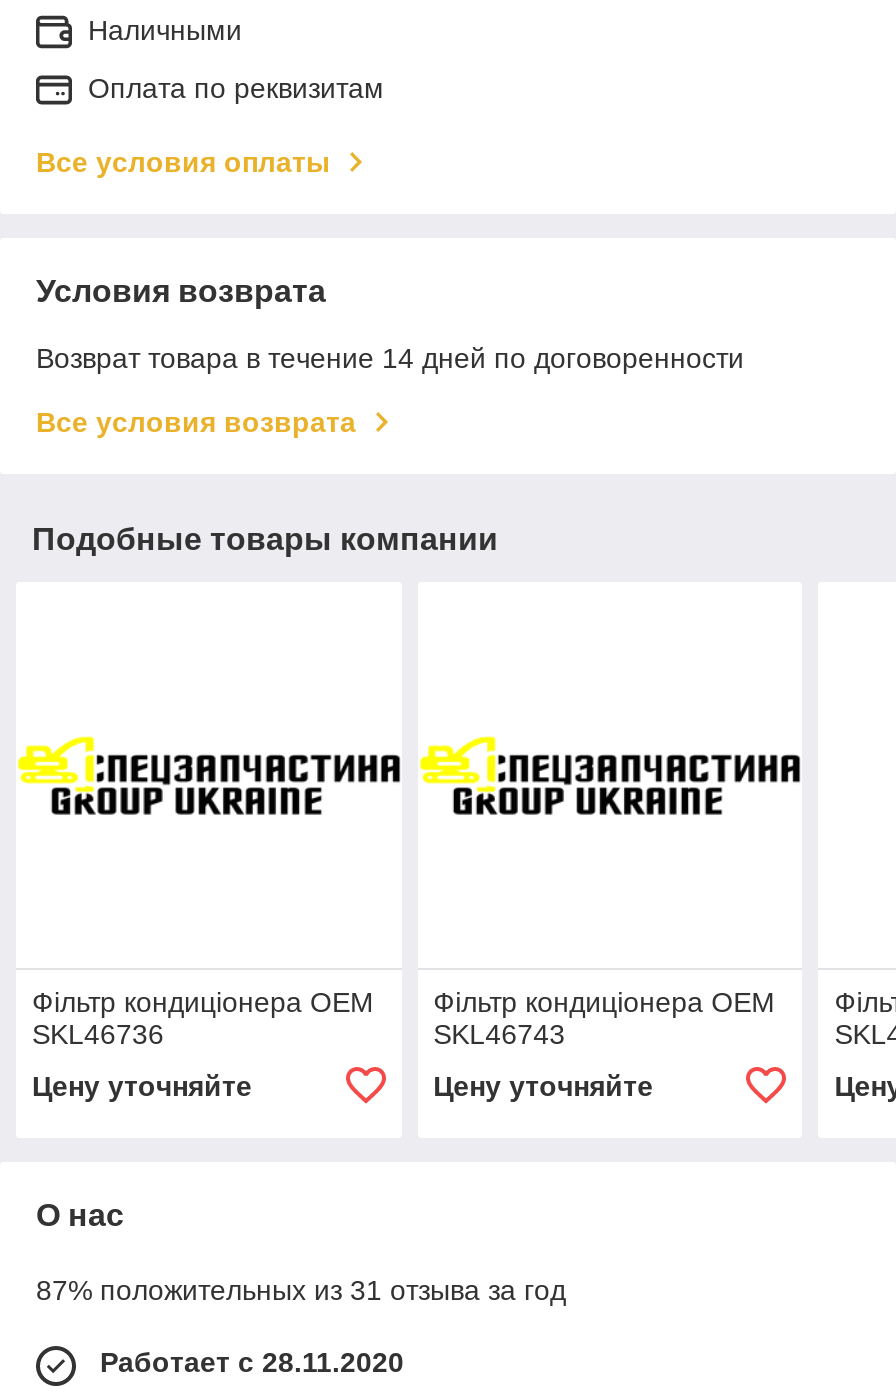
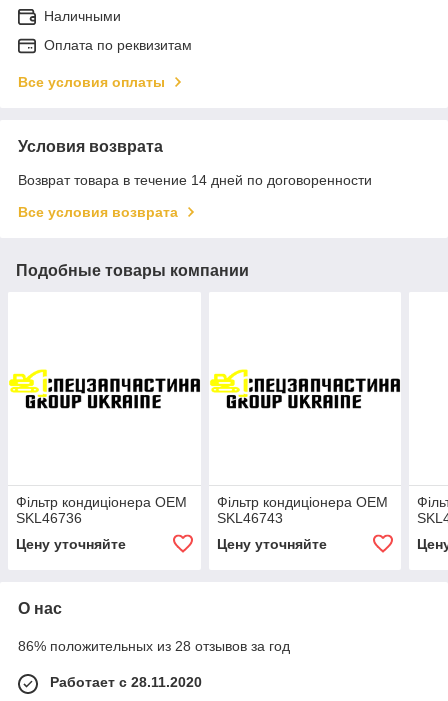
[36,1274,566,1306] 87% положительных из 31 отзыва за год -> [18,638,290,654] 86% положительных из 28 отзывов за год

